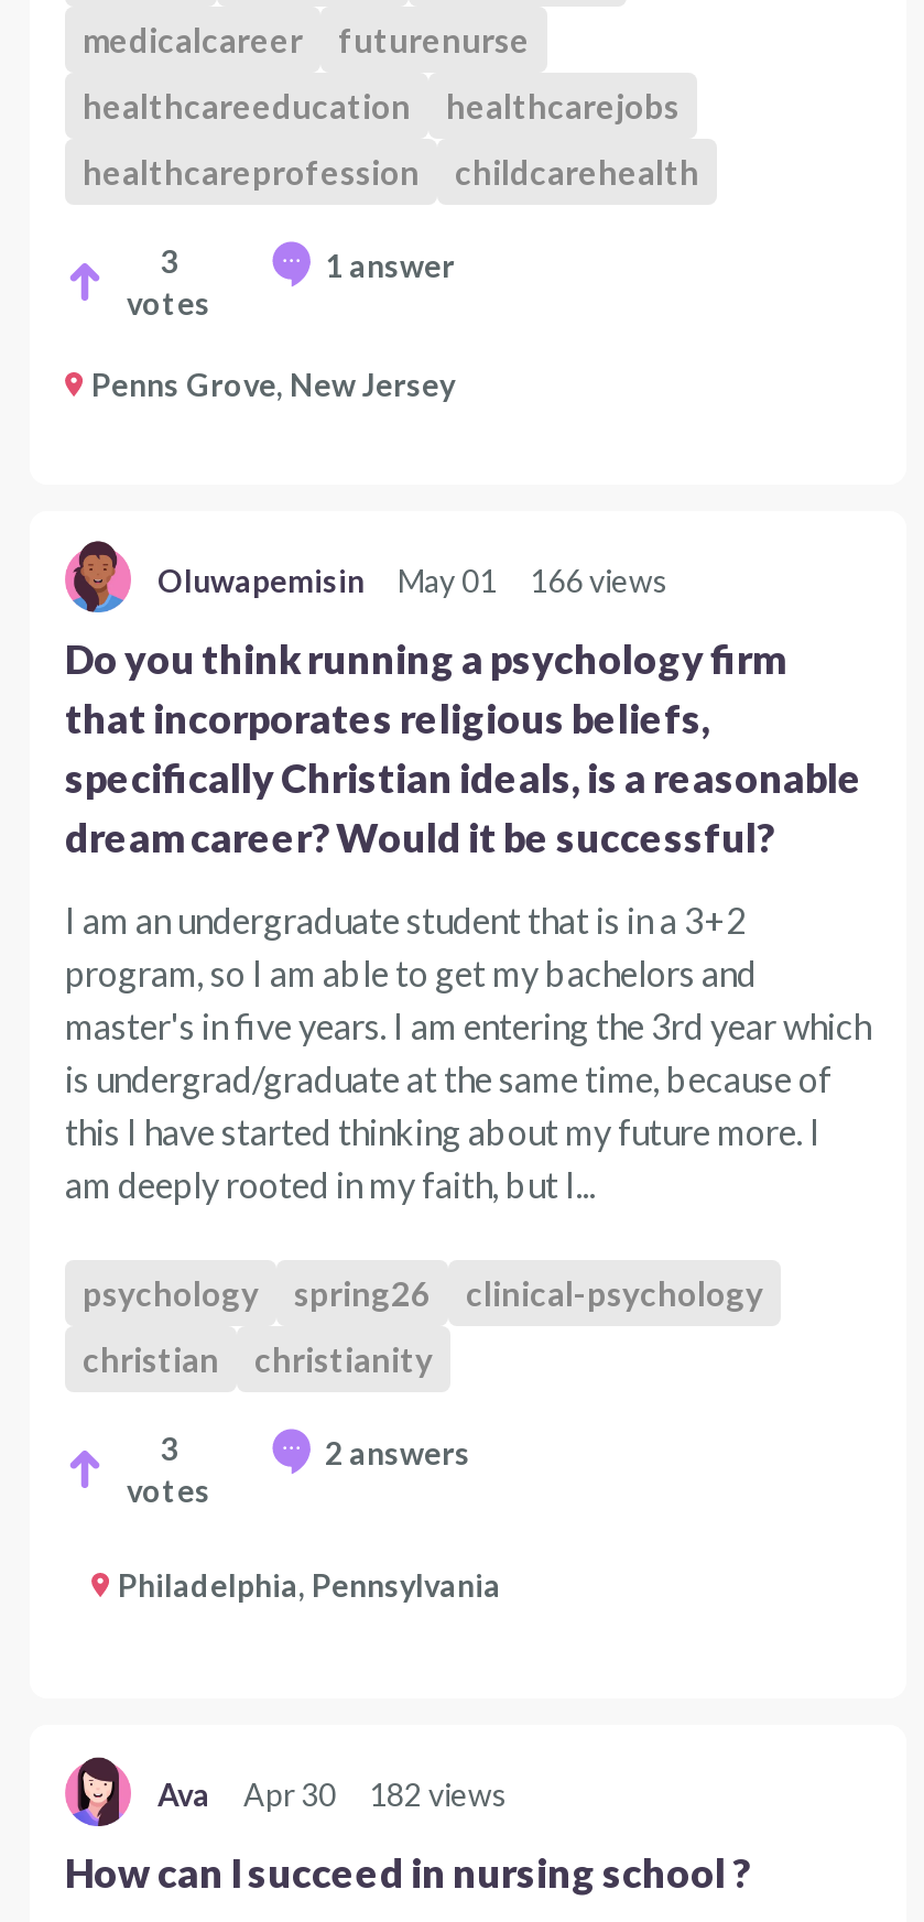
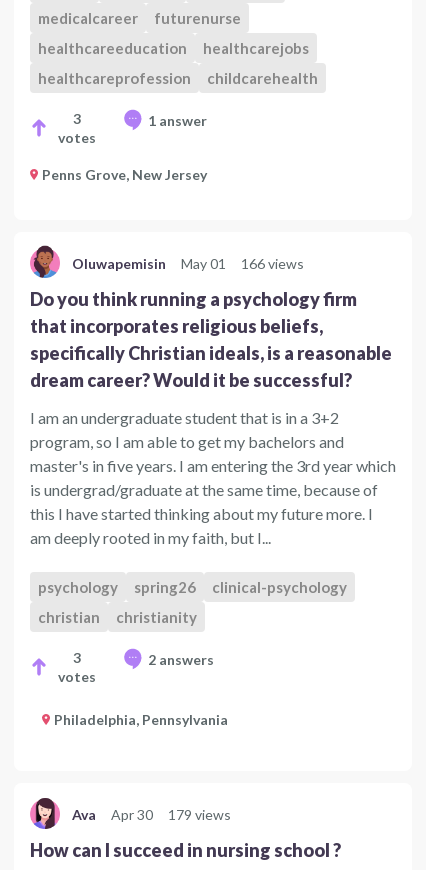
[157,1774,508,1812] Ava Apr 30 182 views -> [72,805,231,822] Ava Apr 30 179 views

